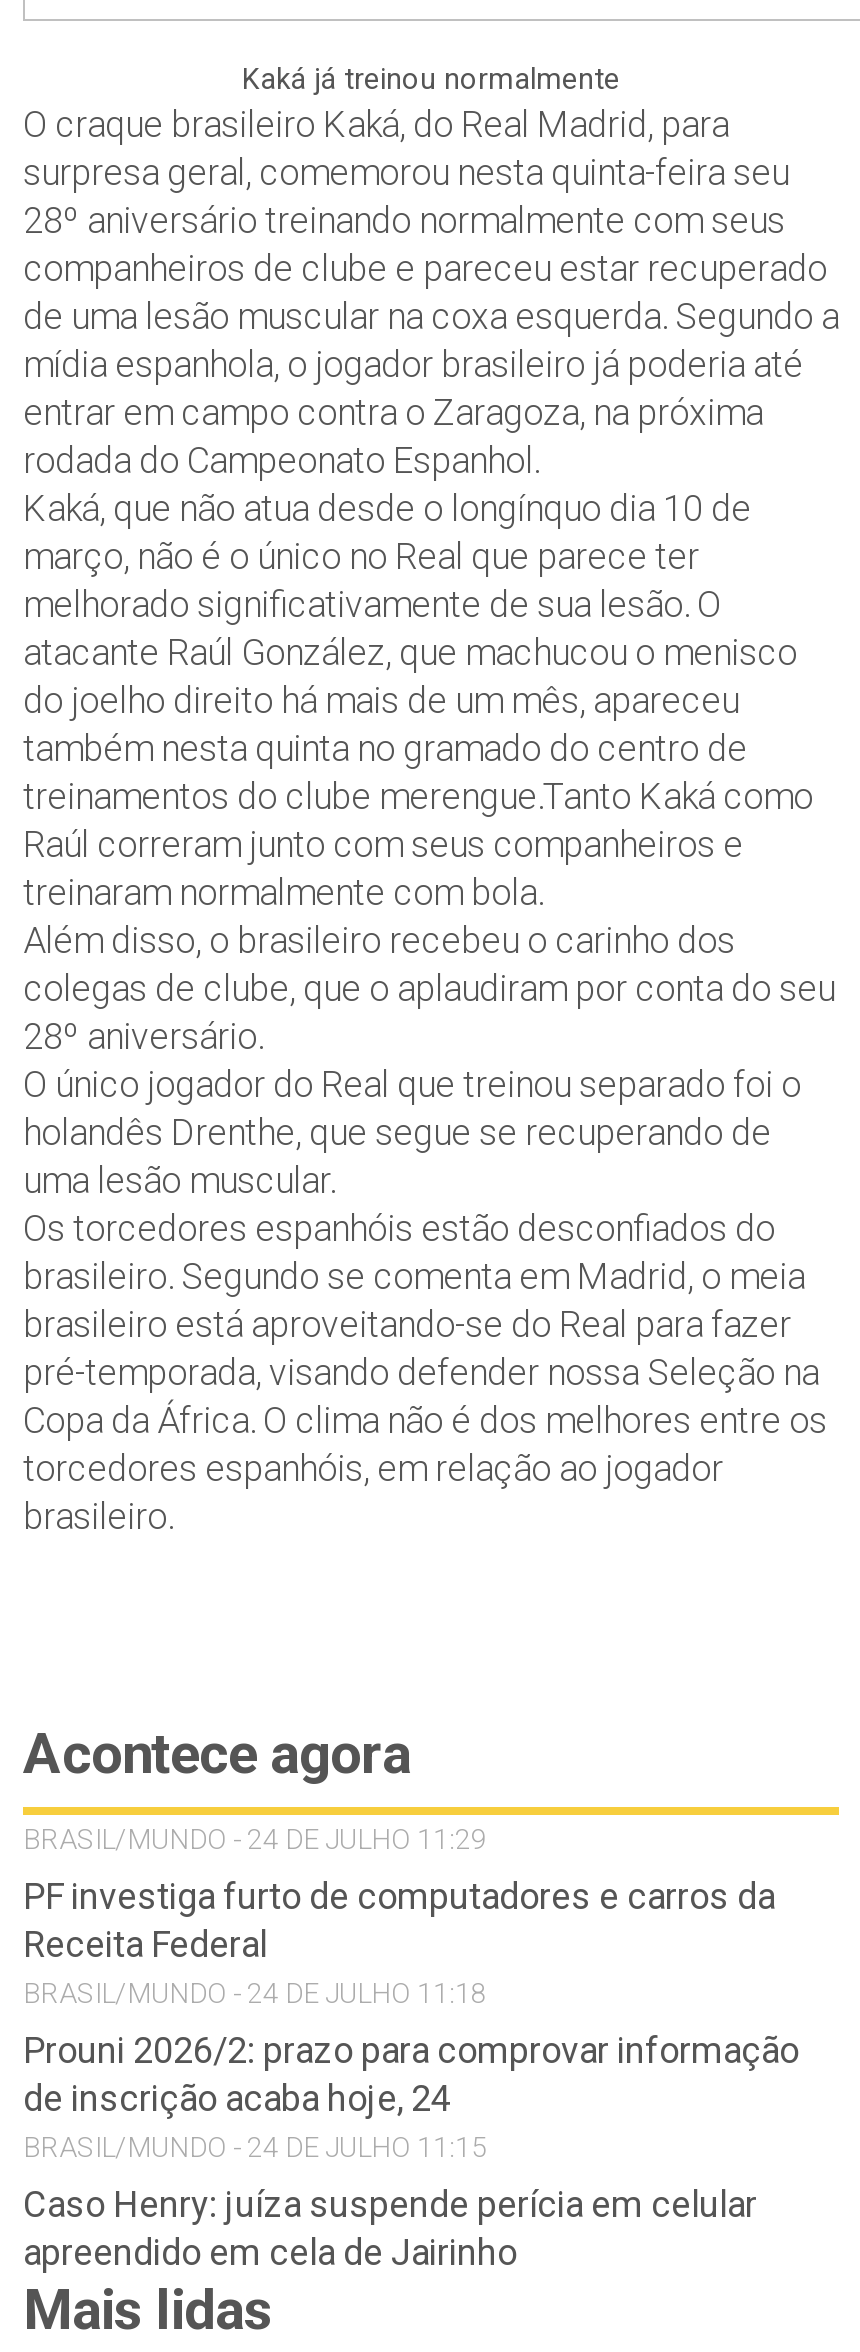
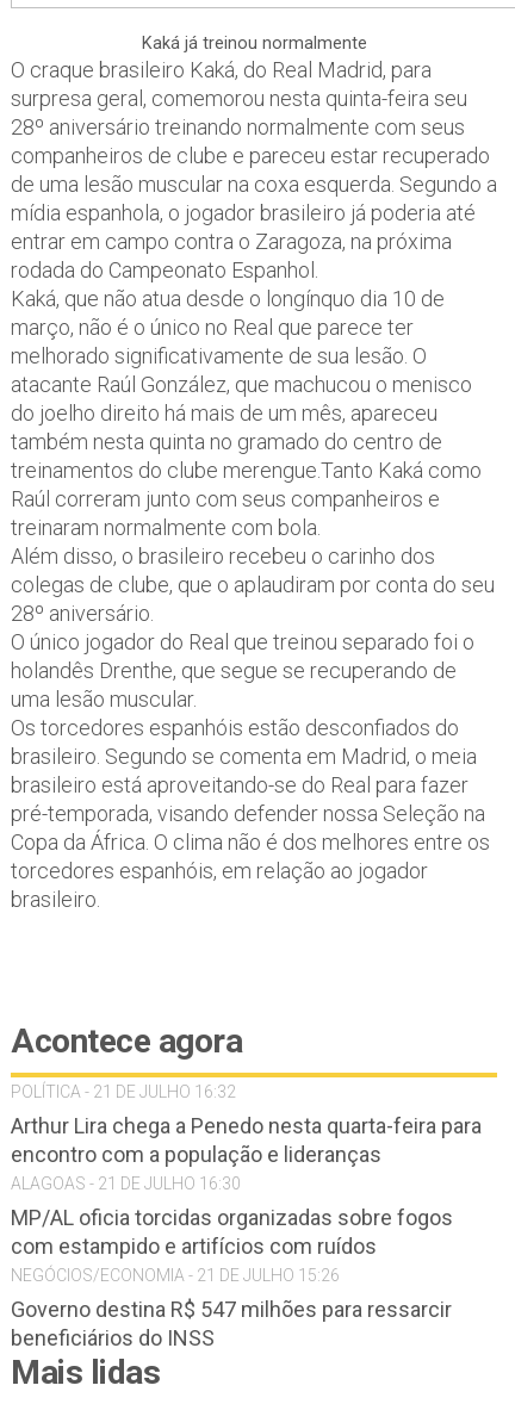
[23,1823,487,1855] BRASIL/MUNDO - 24 DE JULHO 11:29 -> [11,1082,236,1101] POLÍTICA - 21 DE JULHO 16:32
[23,1875,775,2009] PF investiga furto de computadores e carros da | Receita Federal | BRASIL/MUNDO - 24 DE JULHO 11:18 -> [11,1113,482,1193] Arthur Lira chega a Penedo nesta quarta-feira para | encontro com a população e lideranças | ALAGOAS - 21 DE JULHO 16:30
[23,2029,799,2163] Prouni 2026/2: prazo para comprovar informação | de inscrição acaba hoje, 24 | BRASIL/MUNDO - 24 DE JULHO 11:15 -> [11,1205,453,1285] MP/AL oficia torcidas organizadas sobre fogos | com estampido e artifícios com ruídos | NEGÓCIOS/ECONOMIA - 21 DE JULHO 15:26
[23,2183,757,2273] Caso Henry: juíza suspende perícia em celular | apreendido em cela de Jairinho -> [11,1297,452,1350] Governo destina R$ 547 milhões para ressarcir | beneficiários do INSS

